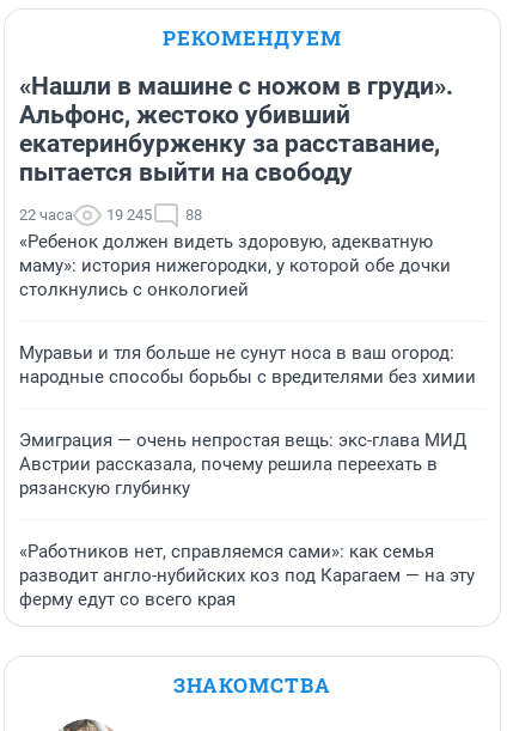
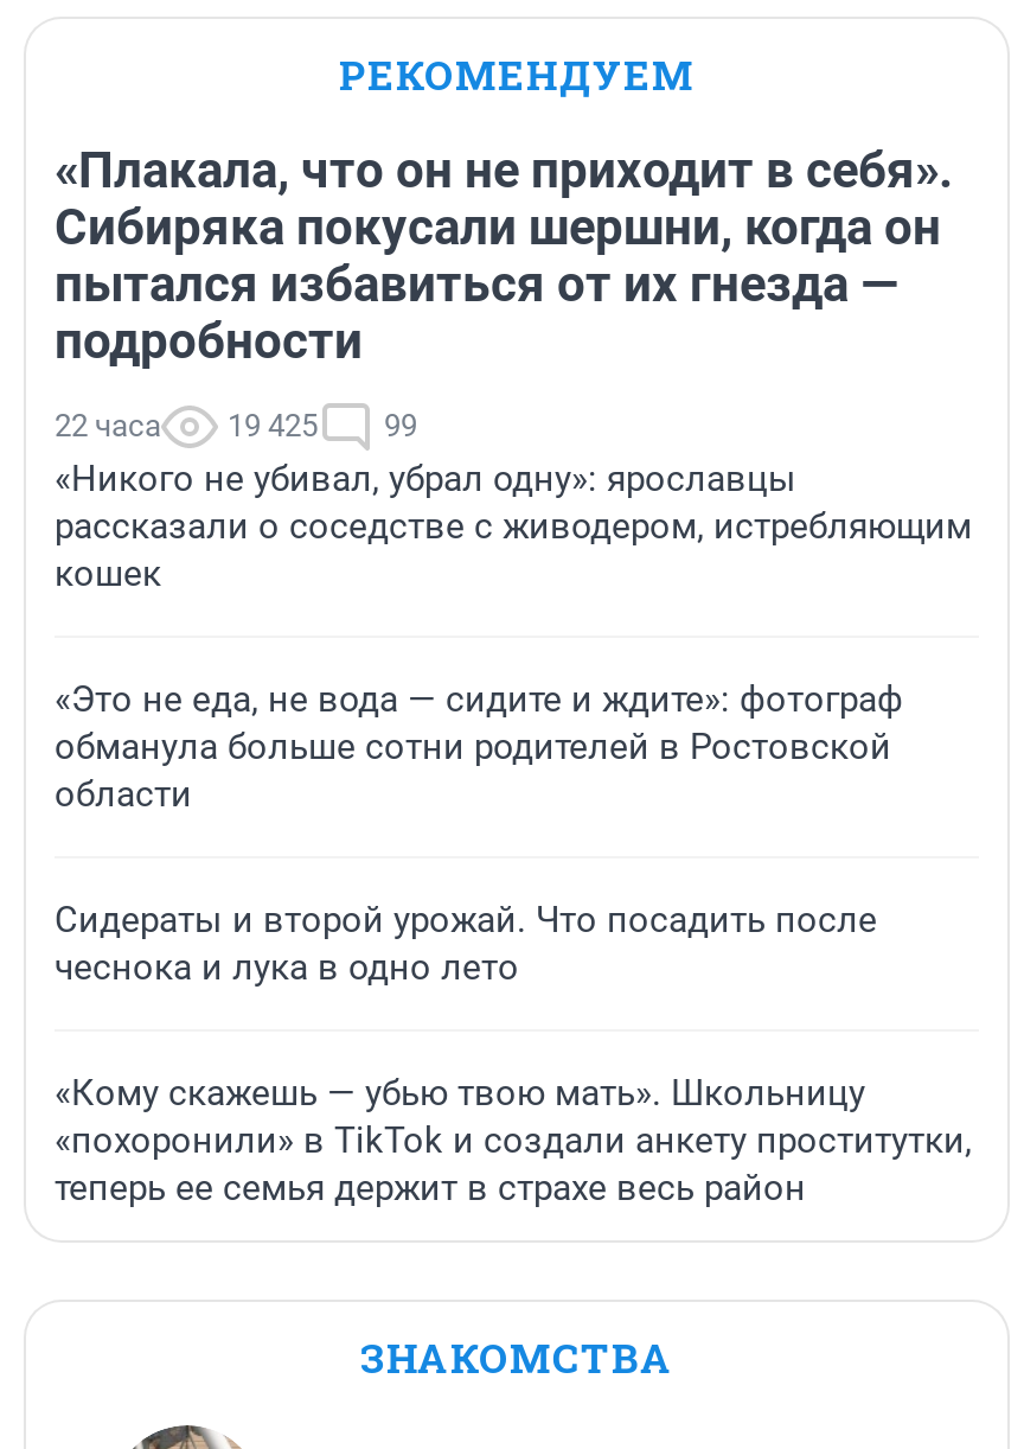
[19,72,453,187] «Нашли в машине с ножом в груди». | Альфонс, жестоко убивший | екатеринбурженку за расставание, | пытается выйти на свободу -> [55,143,953,370] «Плакала, что он не приходит в себя». | Сибиряка покусали шершни, когда он | пытался избавиться от их гнезда — | подробности
[19,206,451,301] 19 245 | 88 | «Ребенок должен видеть здоровую, адекватную | маму»: история нижегородки, у которой обе дочки | столкнулись с онкологией -> [55,408,972,596] 19 425 | 99 | «Никого не убивал, убрал одну»: ярославцы | рассказали о соседстве с живодером, истребляющим | кошек
[19,342,476,388] Муравьи и тля больше не сунут носа в ваш огород: | народные способы борьбы с вредителями без химии -> [55,679,903,816] «Это не еда, не вода — сидите и ждите»: фотограф | обманула больше сотни родителей в Ростовской | области
[19,430,466,499] Эмиграция — очень непростая вещь: экс-глава МИД | Австрии рассказала, почему решила переехать в | рязанскую глубинку -> [55,899,877,989] Сидераты и второй урожай. Что посадить после | чеснока и лука в одно лето
[19,541,475,610] «Работников нет, справляемся сами»: как семья | разводит англо-нубийских коз под Карагаем — на эту | ферму едут со всего края -> [55,1072,972,1210] «Кому скажешь — убью твою мать». Школьницу | «похоронили» в TikTok и создали анкету проститутки, | теперь ее семья держит в страхе весь район

